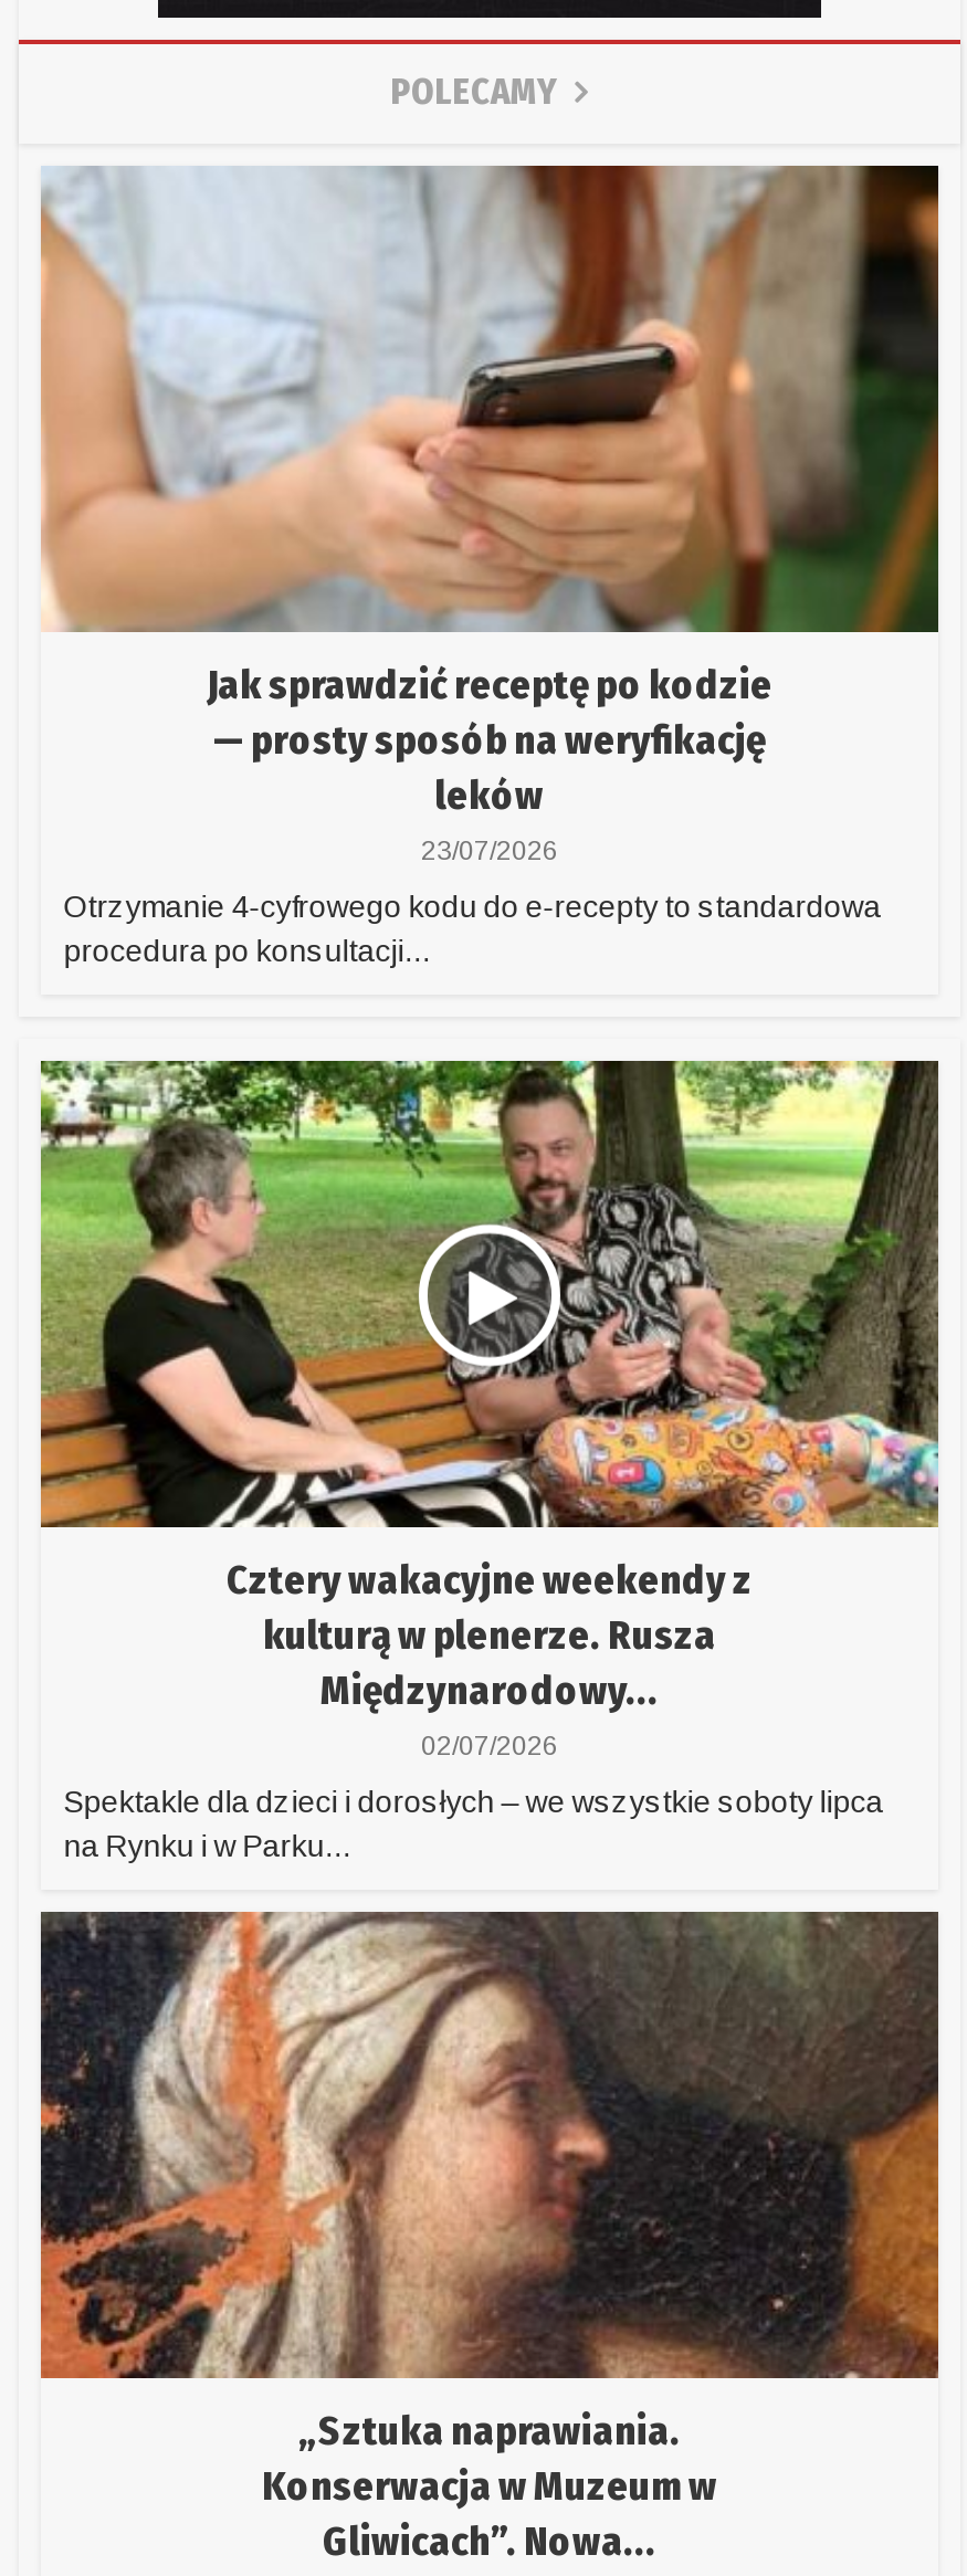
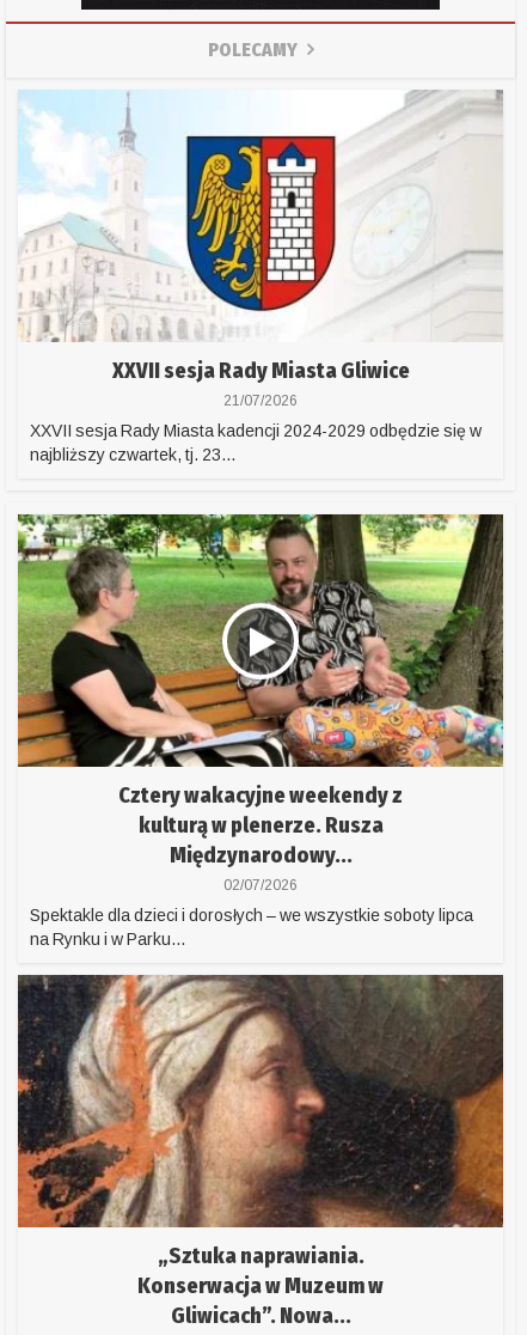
[39,164,940,867] [image] | Jak sprawdzić receptę po kodzie | — prosty sposób na weryfikację | leków | 23/07/2026 -> [18,90,503,409] [image] | XXVII sesja Rady Miasta Gliwice | 21/07/2026
[63,889,881,968] Otrzymanie 4-cyfrowego kodu do e-recepty to standardowa | procedura po konsultacji... -> [30,421,482,464] XXVII sesja Rady Miasta kadencji 2024-2029 odbędzie się w | najbliższy czwartek, tj. 23...

